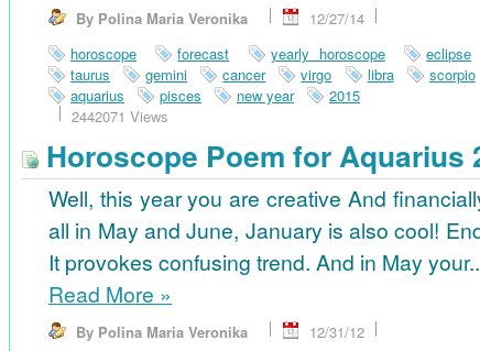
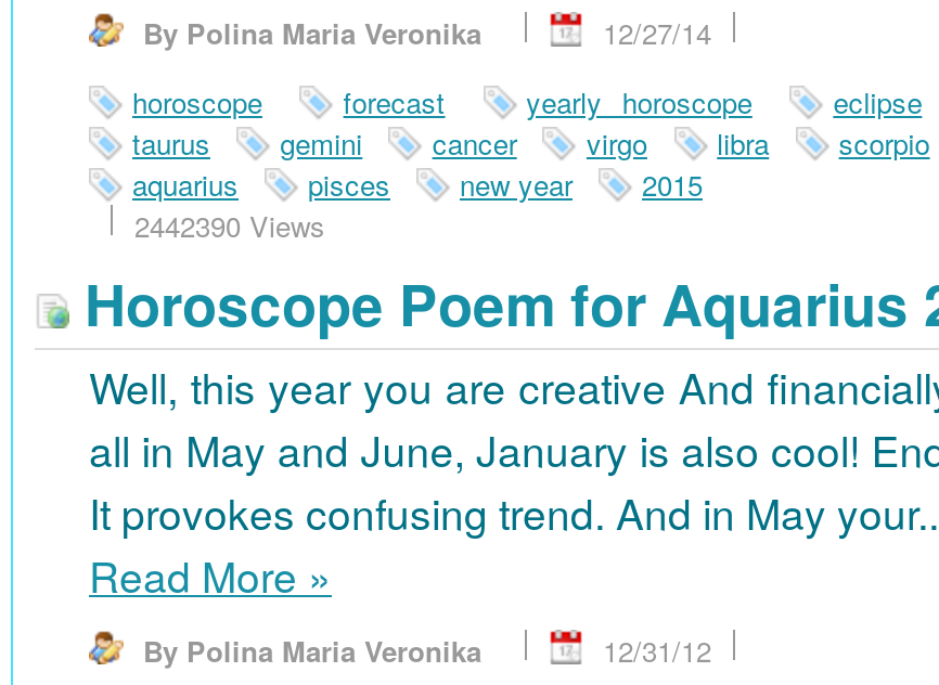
[72,106,168,127] 2442071 Views -> [134,205,325,247] 2442390 Views

